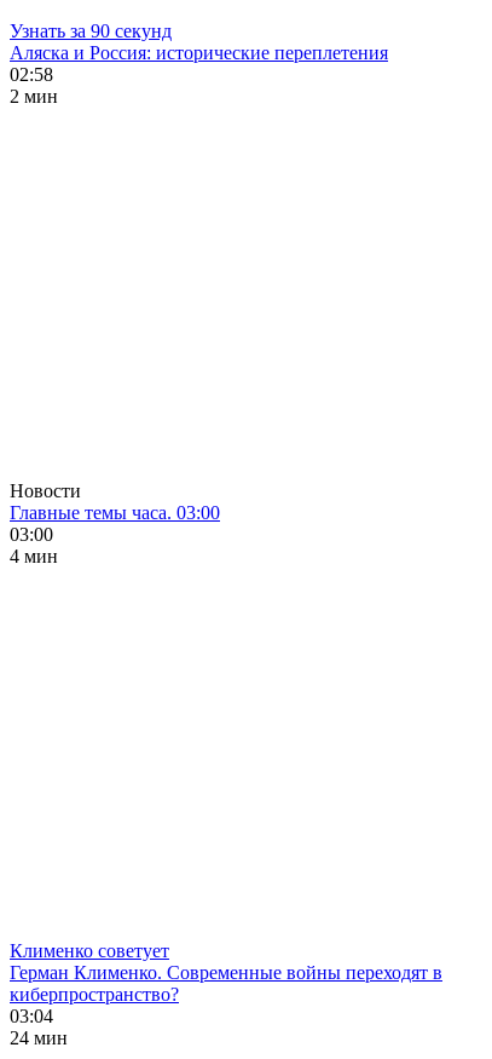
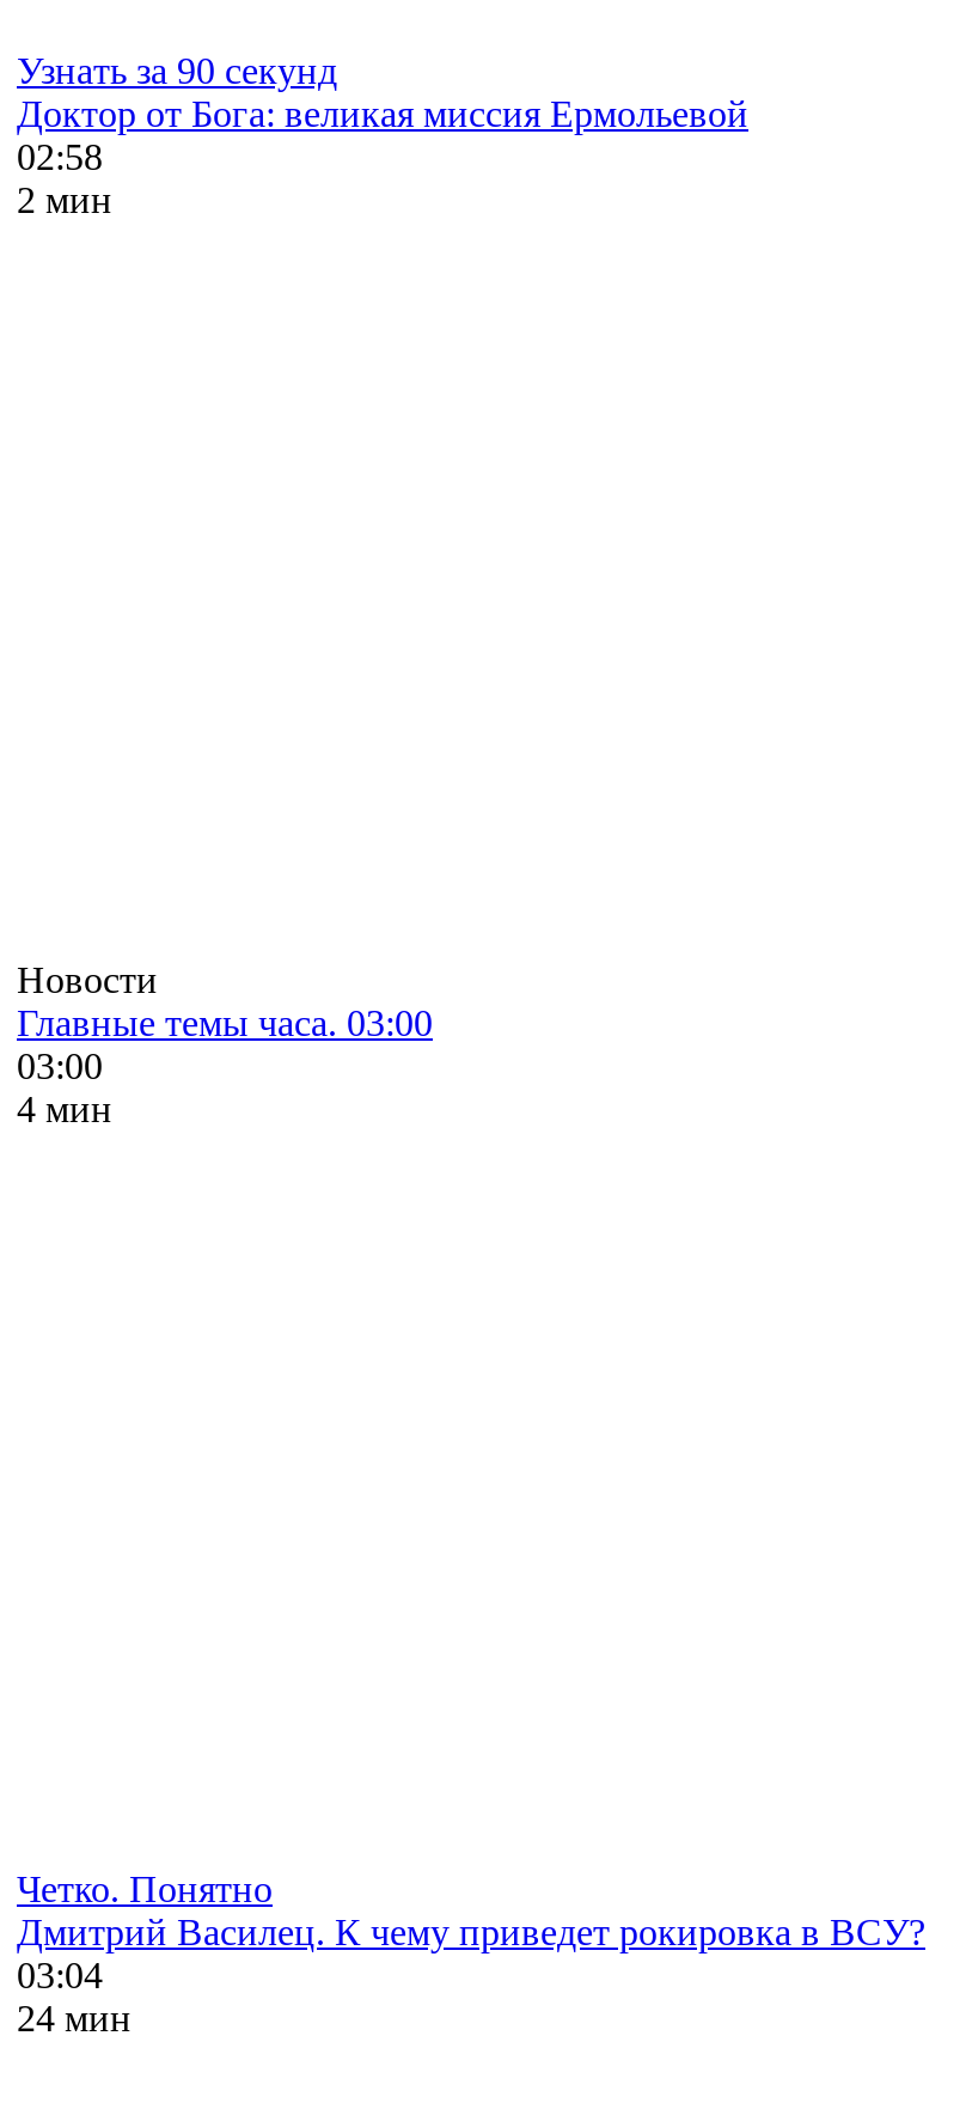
[10,42,388,63] Аляска и Россия: исторические переплетения -> [17,93,748,134] Доктор от Бога: великая миссия Ермольевой
[10,940,442,1005] Клименко советует | Герман Клименко. Современные войны переходят в | киберпространство? -> [17,1869,925,1952] Четко. Понятно | Дмитрий Василец. К чему приведет рокировка в ВСУ?

